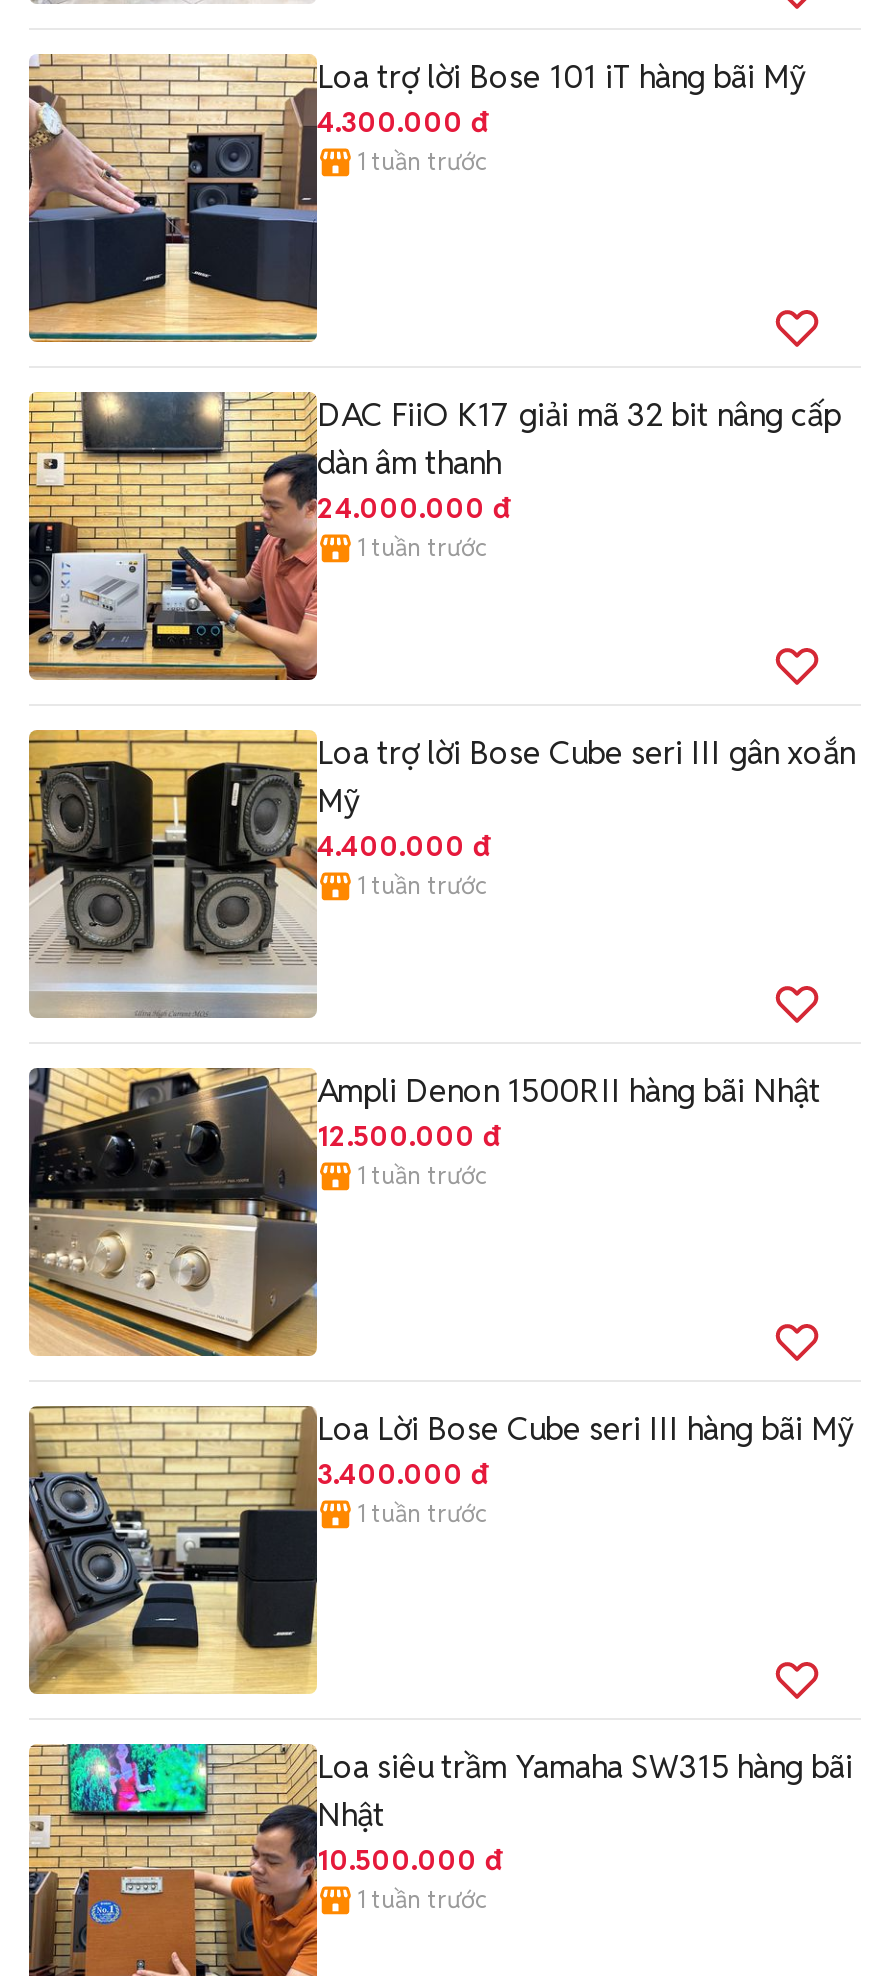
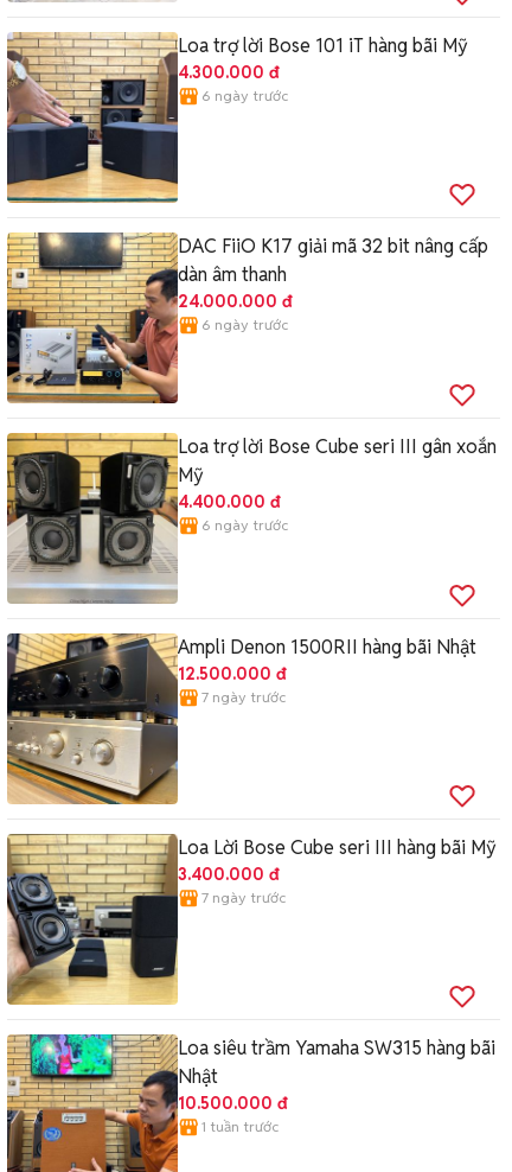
[357,146,487,176] 1 tuần trước -> [201,87,288,104] 6 ngày trước
[357,532,487,562] 1 tuần trước -> [201,316,288,333] 6 ngày trước
[357,870,487,900] 1 tuần trước -> [201,516,288,534] 6 ngày trước
[357,1160,487,1190] 1 tuần trước -> [201,688,286,706] 7 ngày trước
[357,1498,487,1528] 1 tuần trước -> [201,888,286,906] 7 ngày trước

